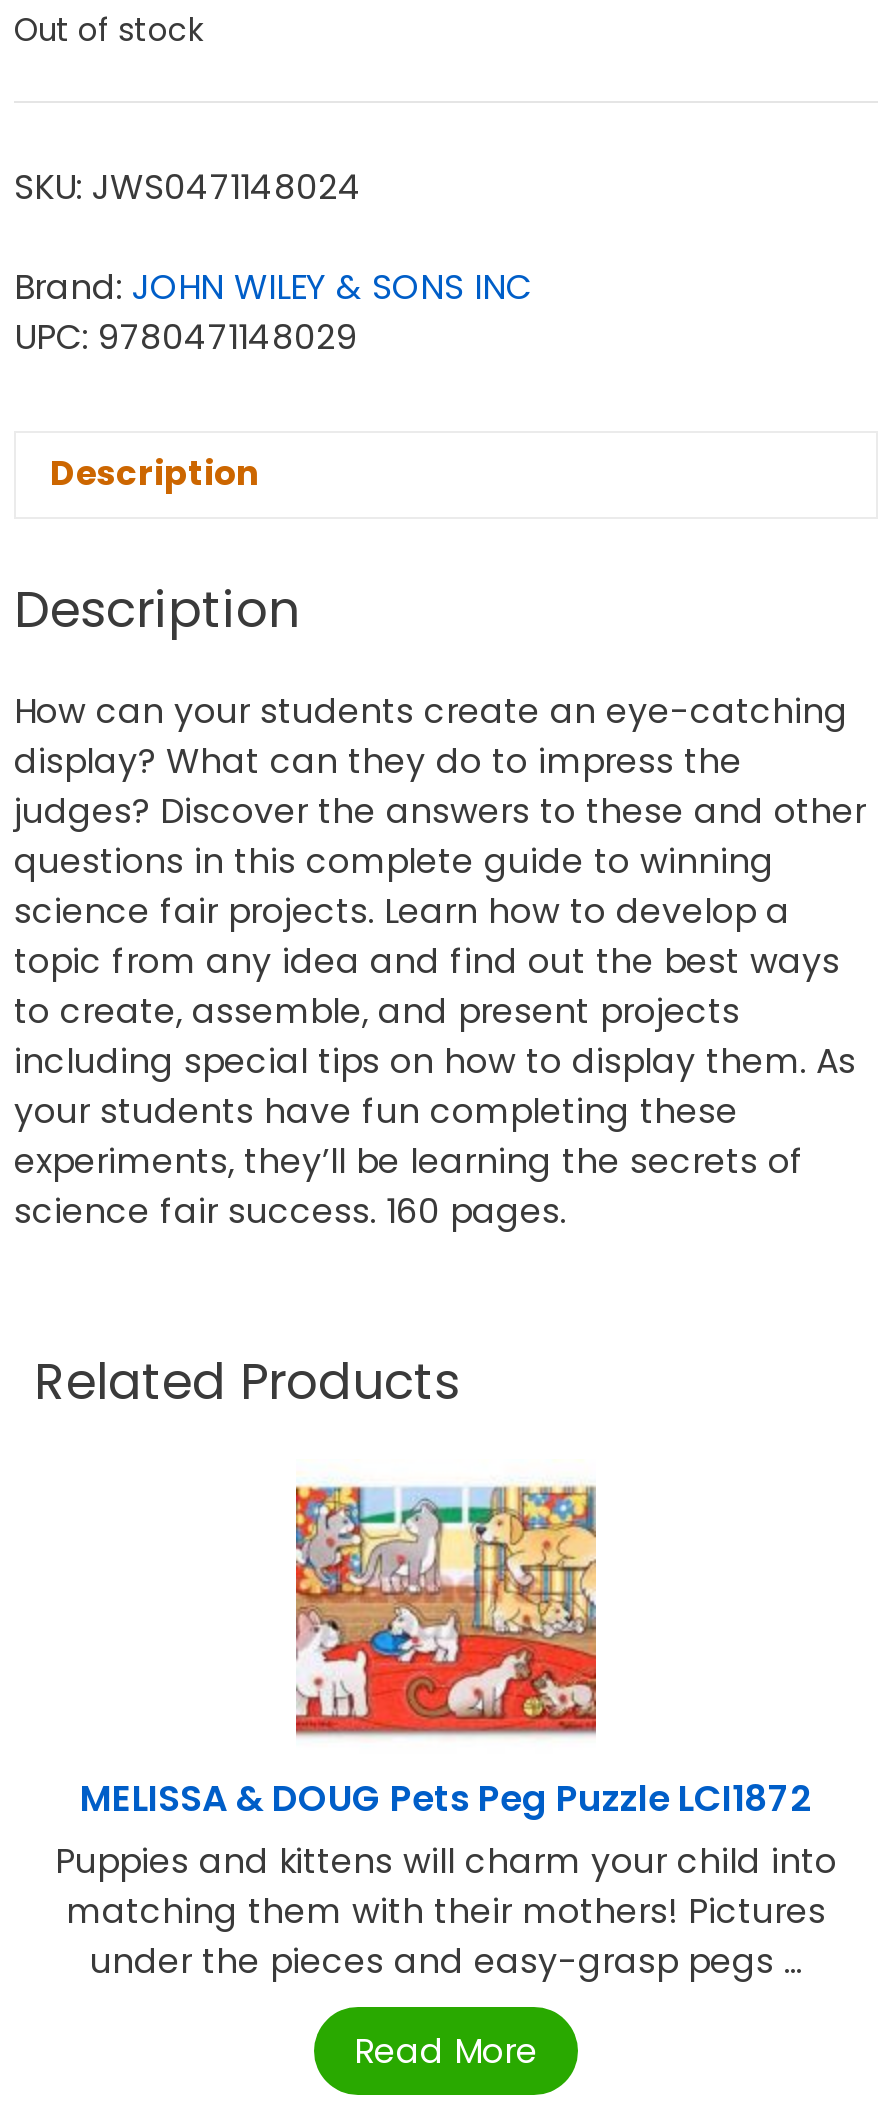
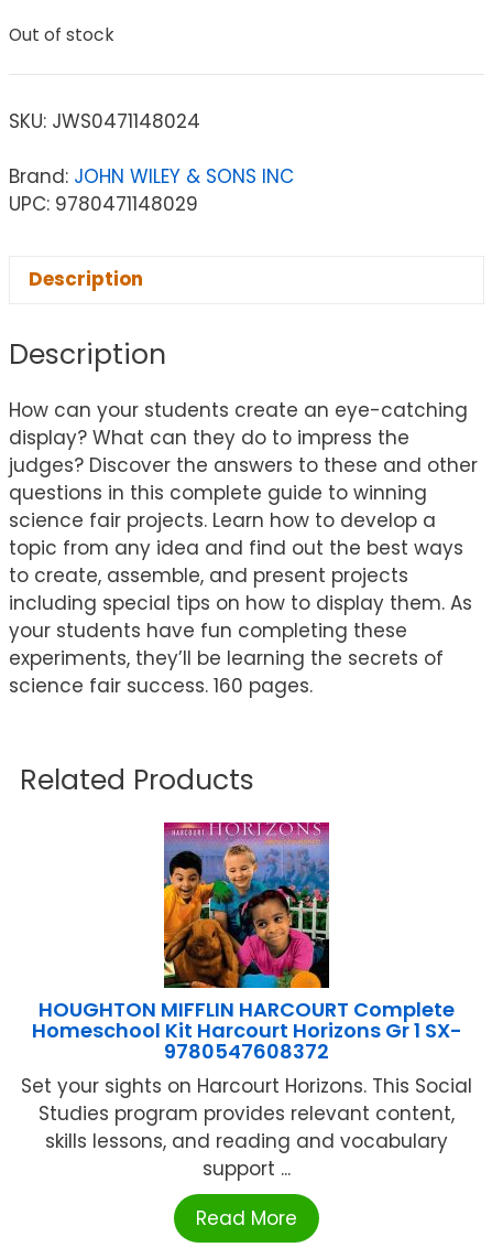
[294,1459,596,1633] [image] -> [163,821,330,988] [image]
[55,1774,837,1986] MELISSA & DOUG Pets Peg Puzzle LCI1872 | Puppies and kittens will charm your child into | matching them with their mothers! Pictures | under the pieces and easy-grasp pegs ... -> [21,996,472,1182] HOUGHTON MIFFLIN HARCOURT Complete | Homeschool Kit Harcourt Horizons Gr 1 SX- | 9780547608372 | Set your sights on Harcourt Horizons. This Social | Studies program provides relevant content, | skills lessons, and reading and vocabulary | support ...

